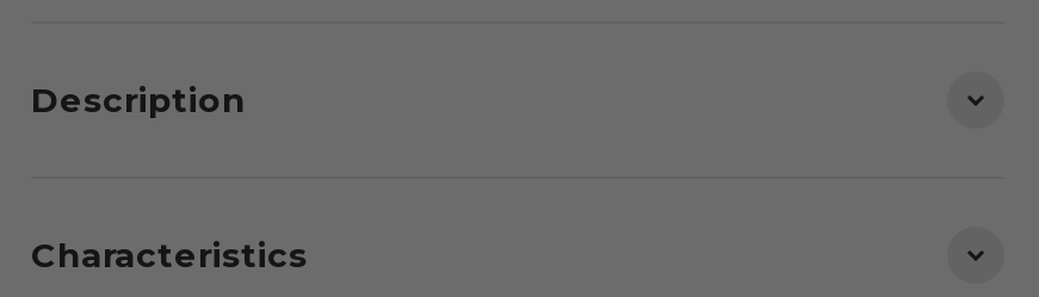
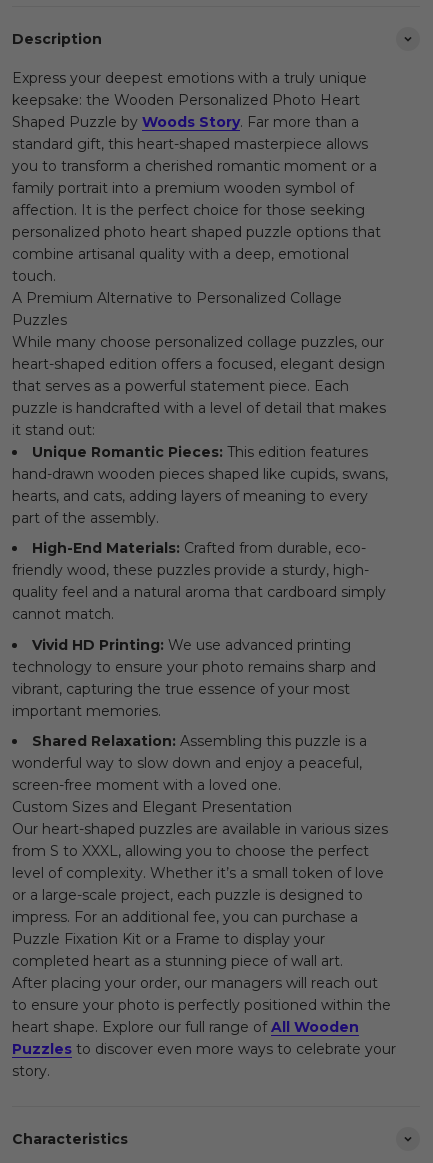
none -> [12,69,396,1080] Express your deepest emotions with a truly unique | keepsake: the Wooden Personalized Photo Heart | Shaped Puzzle by Woods Story. Far more than a | standard gift, this heart-shaped masterpiece allows | you to transform a cherished romantic moment or a | family portrait into a premium wooden symbol of | affection. It is the perfect choice for those seeking | personalized photo heart shaped puzzle options that | combine artisanal quality with a deep, emotional | touch. | A Premium Alternative to Personalized Collage | Puzzles | While many choose personalized collage puzzles, our | heart-shaped edition offers a focused, elegant design | that serves as a powerful statement piece. Each | puzzle is handcrafted with a level of detail that makes | it stand out: | Unique Romantic Pieces: This edition features | hand-drawn wooden pieces shaped like cupids, swans, | hearts, and cats, adding layers of meaning to every | part of the assembly. | High-End Materials: Crafted from durable, eco- | friendly wood, these puzzles provide a sturdy, high- | quality feel and a natural aroma that cardboard simply | cannot match. | Vivid HD Printing: We use advanced printing | technology to ensure your photo remains sharp and | vibrant, capturing the true essence of your most | important memories. | Shared Relaxation: Assembling this puzzle is a | wonderful way to slow down and enjoy a peaceful, | screen-free moment with a loved one. | Custom Sizes and Elegant Presentation | Our heart-shaped puzzles are available in various sizes | from S to XXXL, allowing you to choose the perfect | level of complexity. Whether it’s a small token of love | or a large-scale project, each puzzle is designed to | impress. For an additional fee, you can purchase a | Puzzle Fixation Kit or a Frame to display your | completed heart as a stunning piece of wall art. | After placing your order, our managers will reach out | to ensure your photo is perfectly positioned within the | heart shape. Explore our full range ofAll Wooden | Puzzles to discover even more ways to celebrate your | story.

